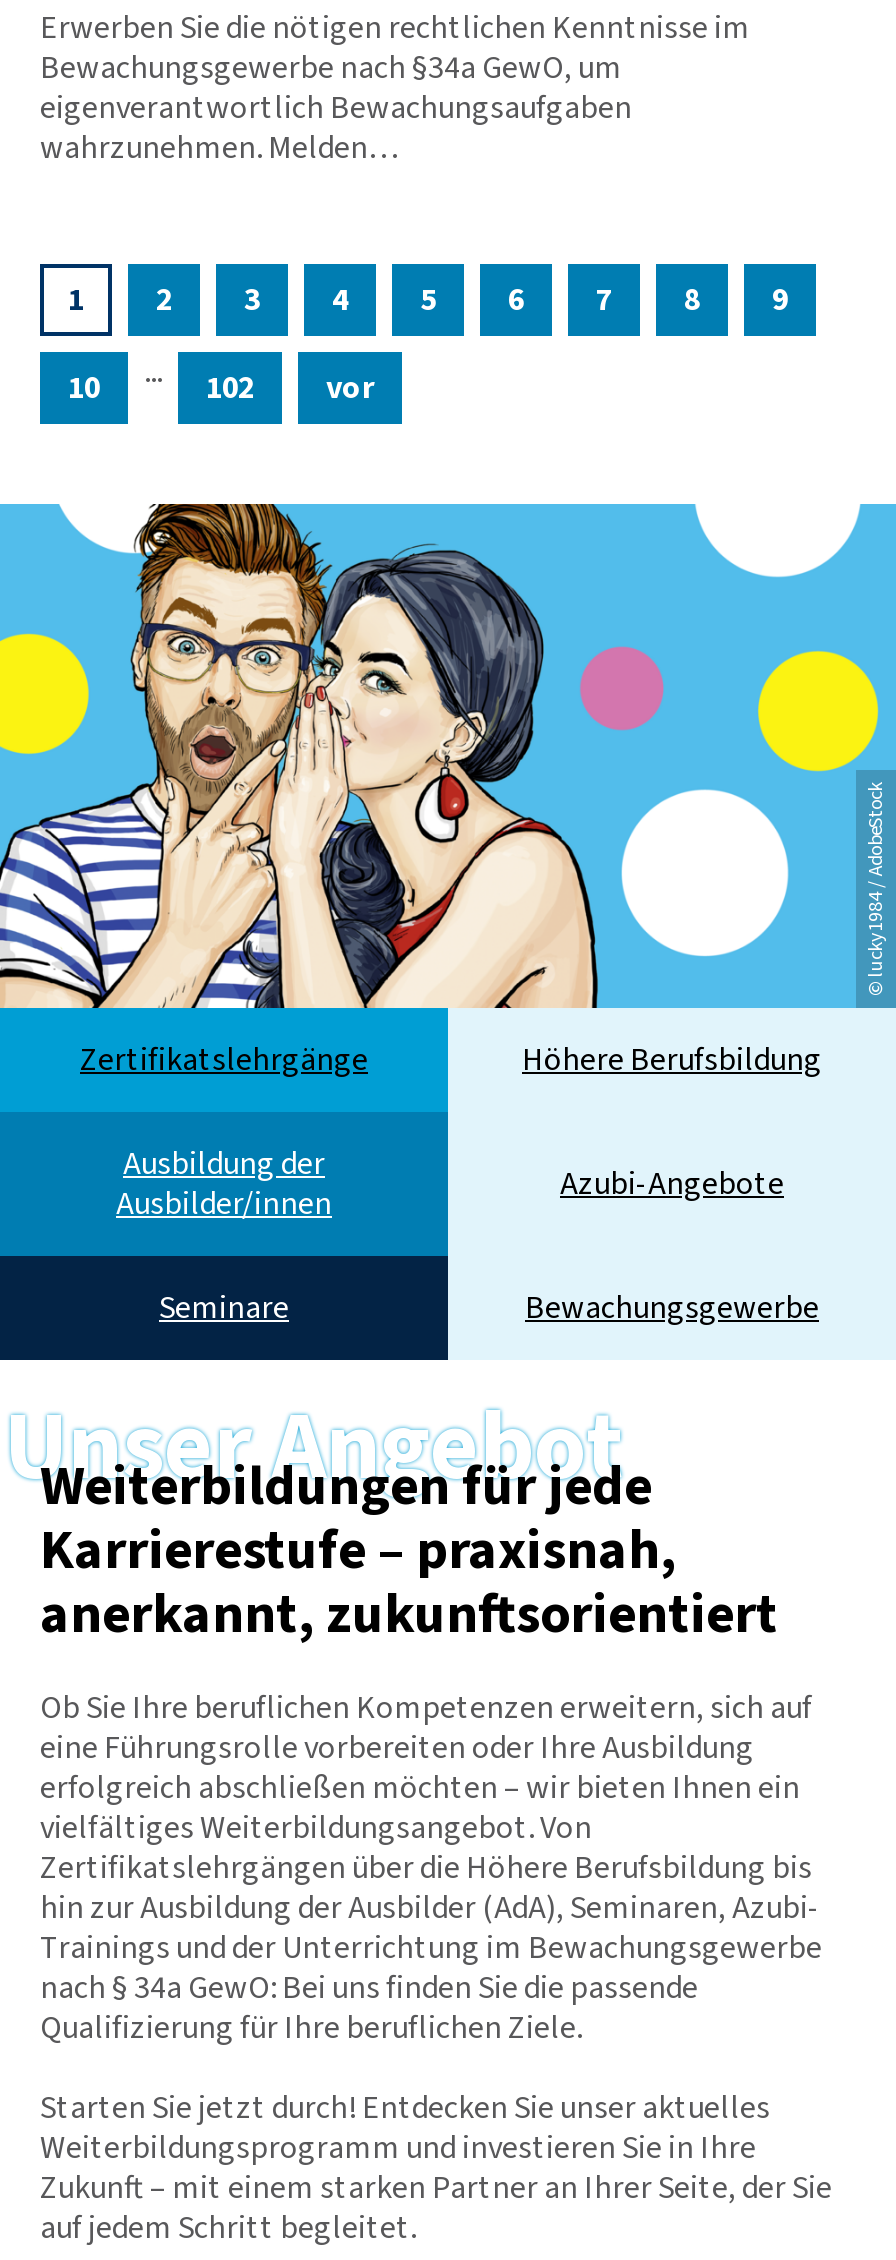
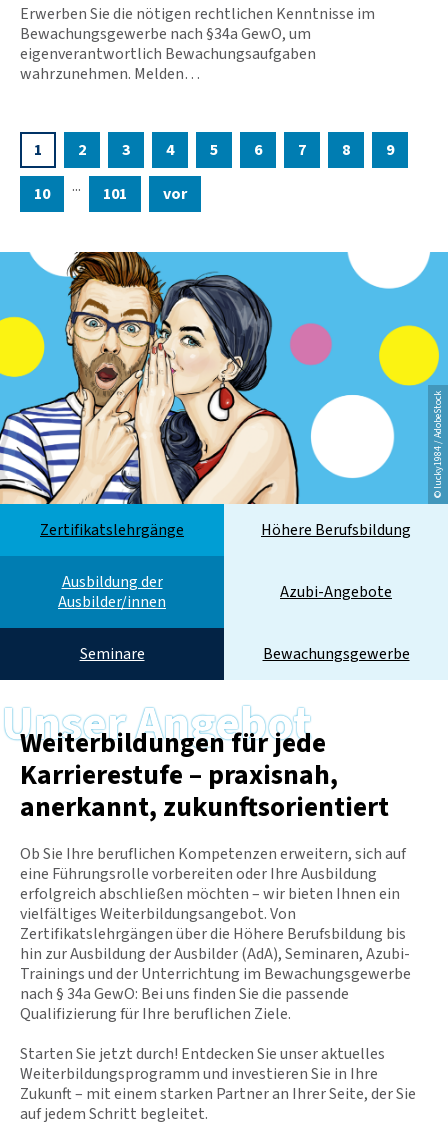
[206,365,254,409] 102 -> [103,183,127,205] 101

